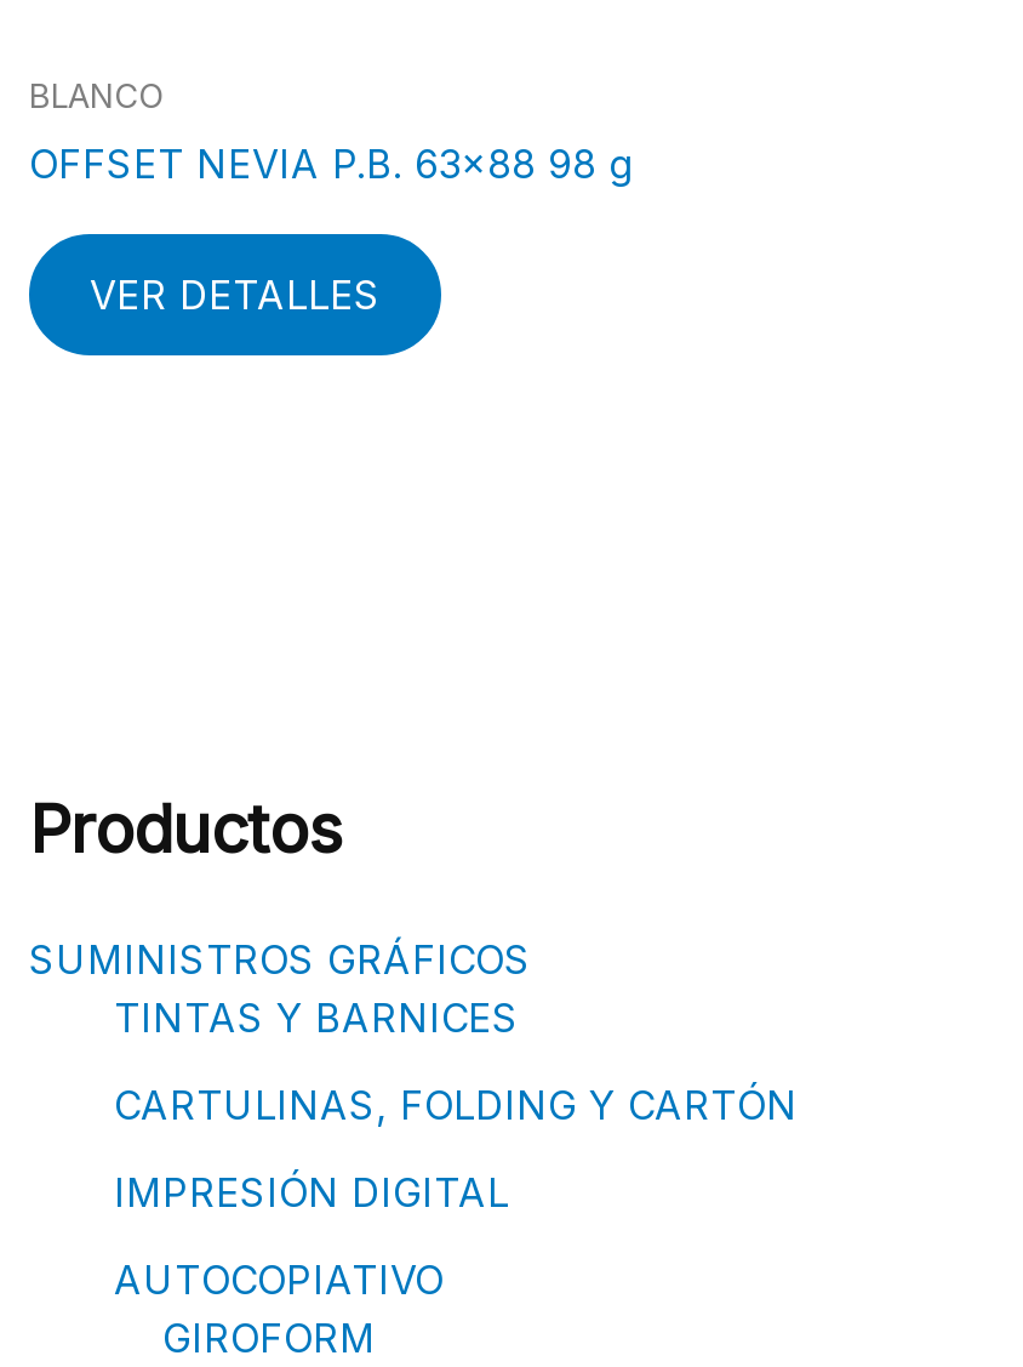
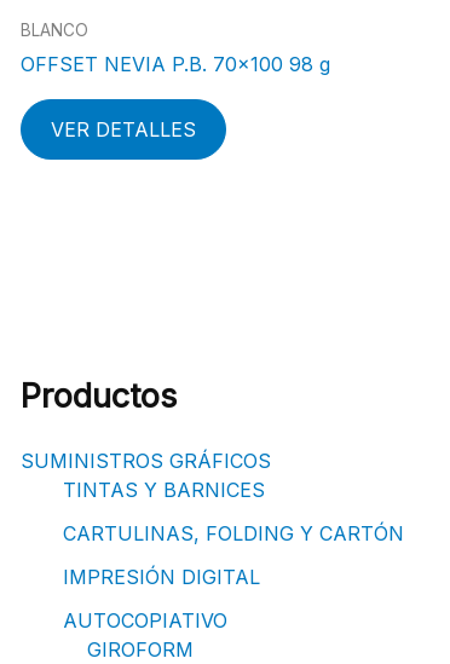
[29,139,630,187] OFFSET NEVIA P.B. 63×88 98 g -> [21,52,330,76] OFFSET NEVIA P.B. 70×100 98 g

